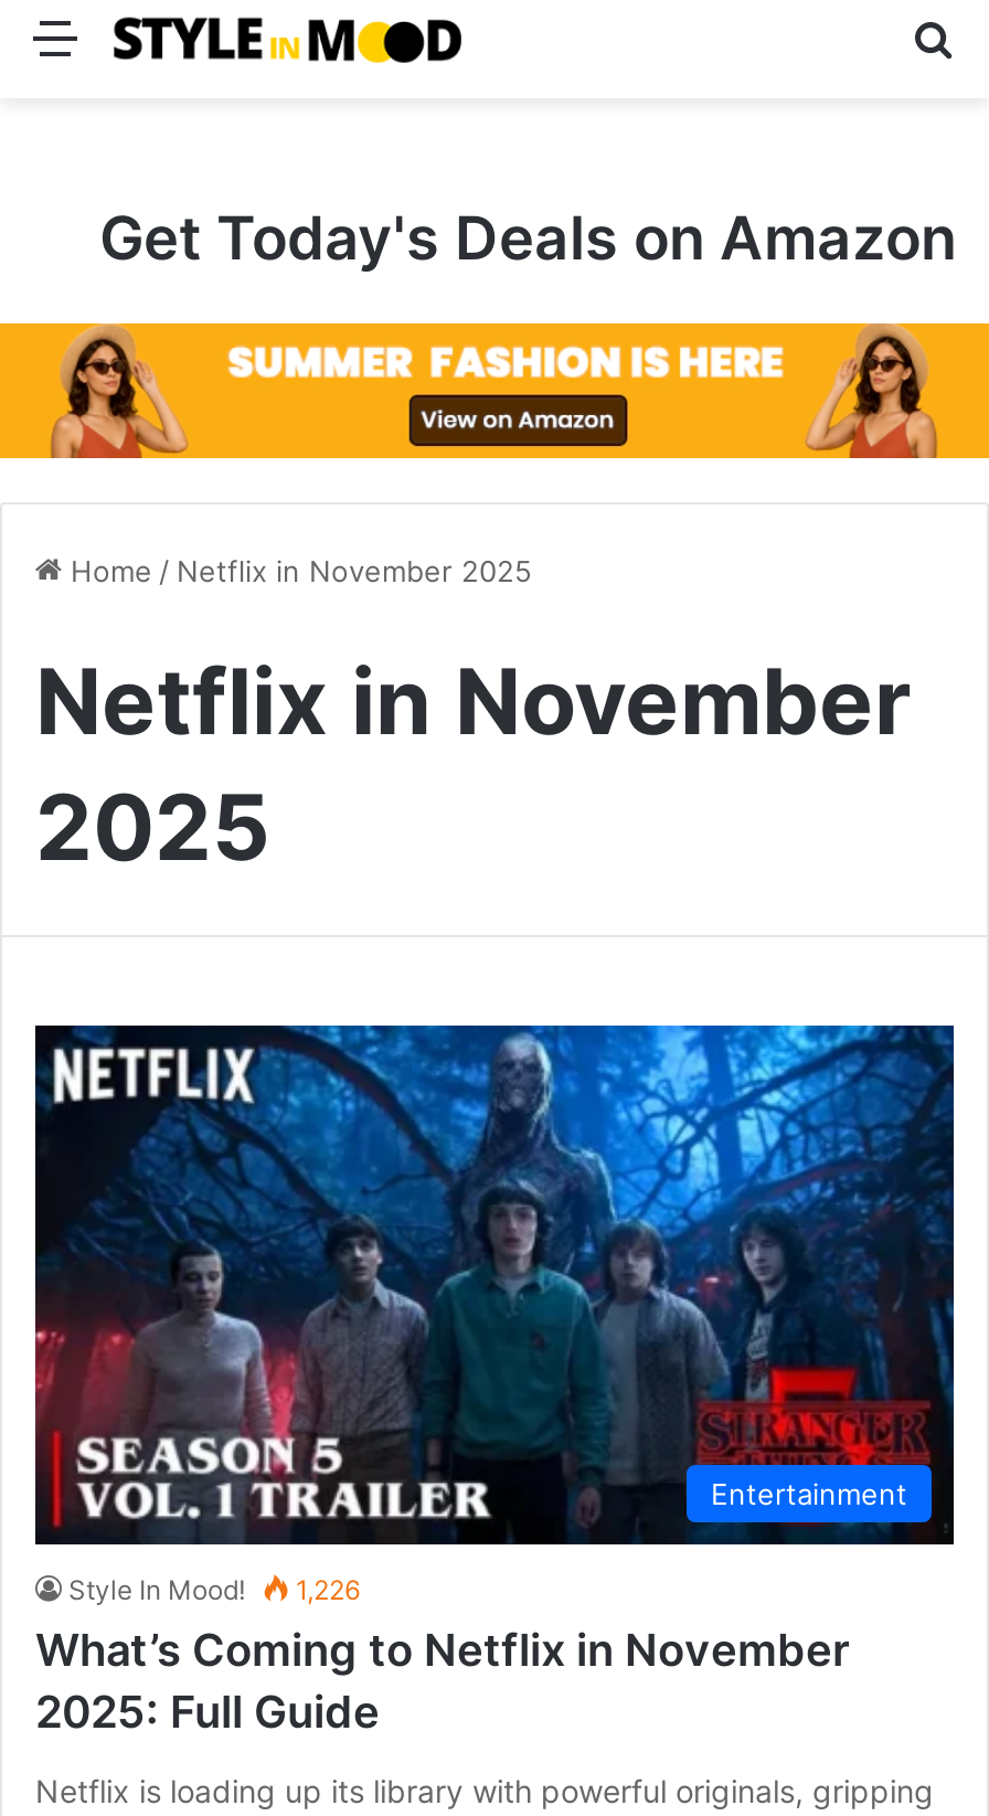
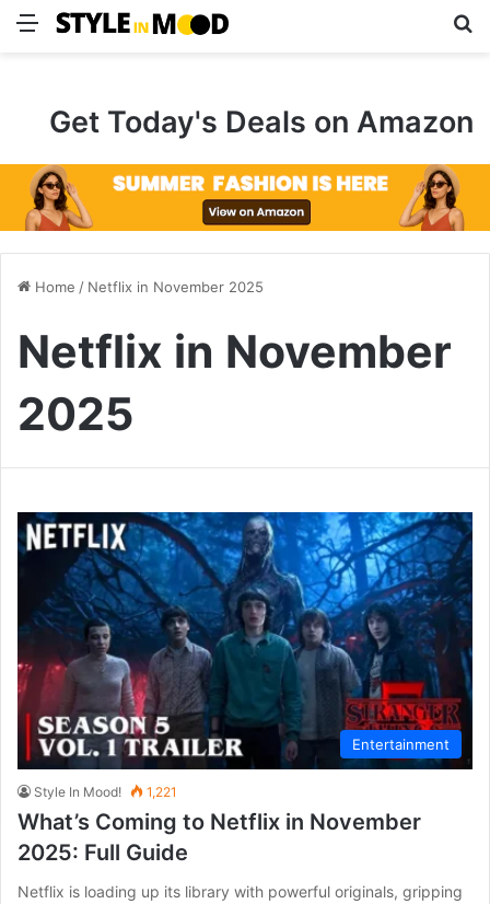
[68,1572,360,1606] Style In Mood! 1,226 -> [34,783,177,800] Style In Mood! 1,221

